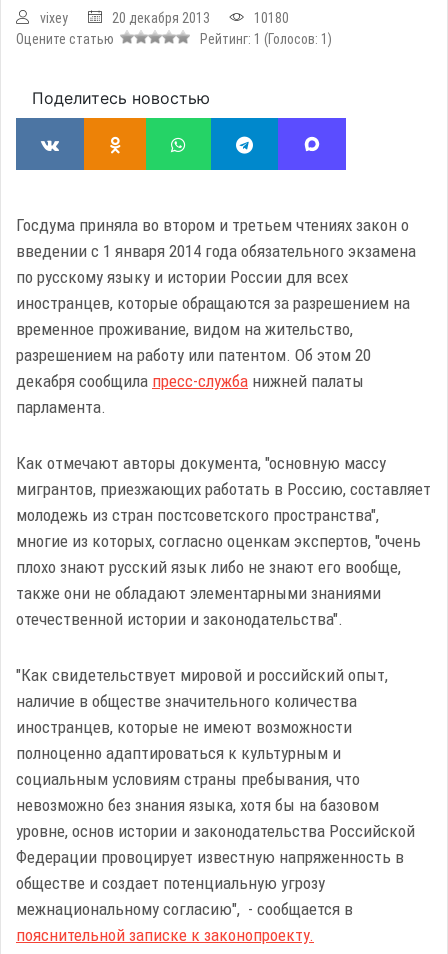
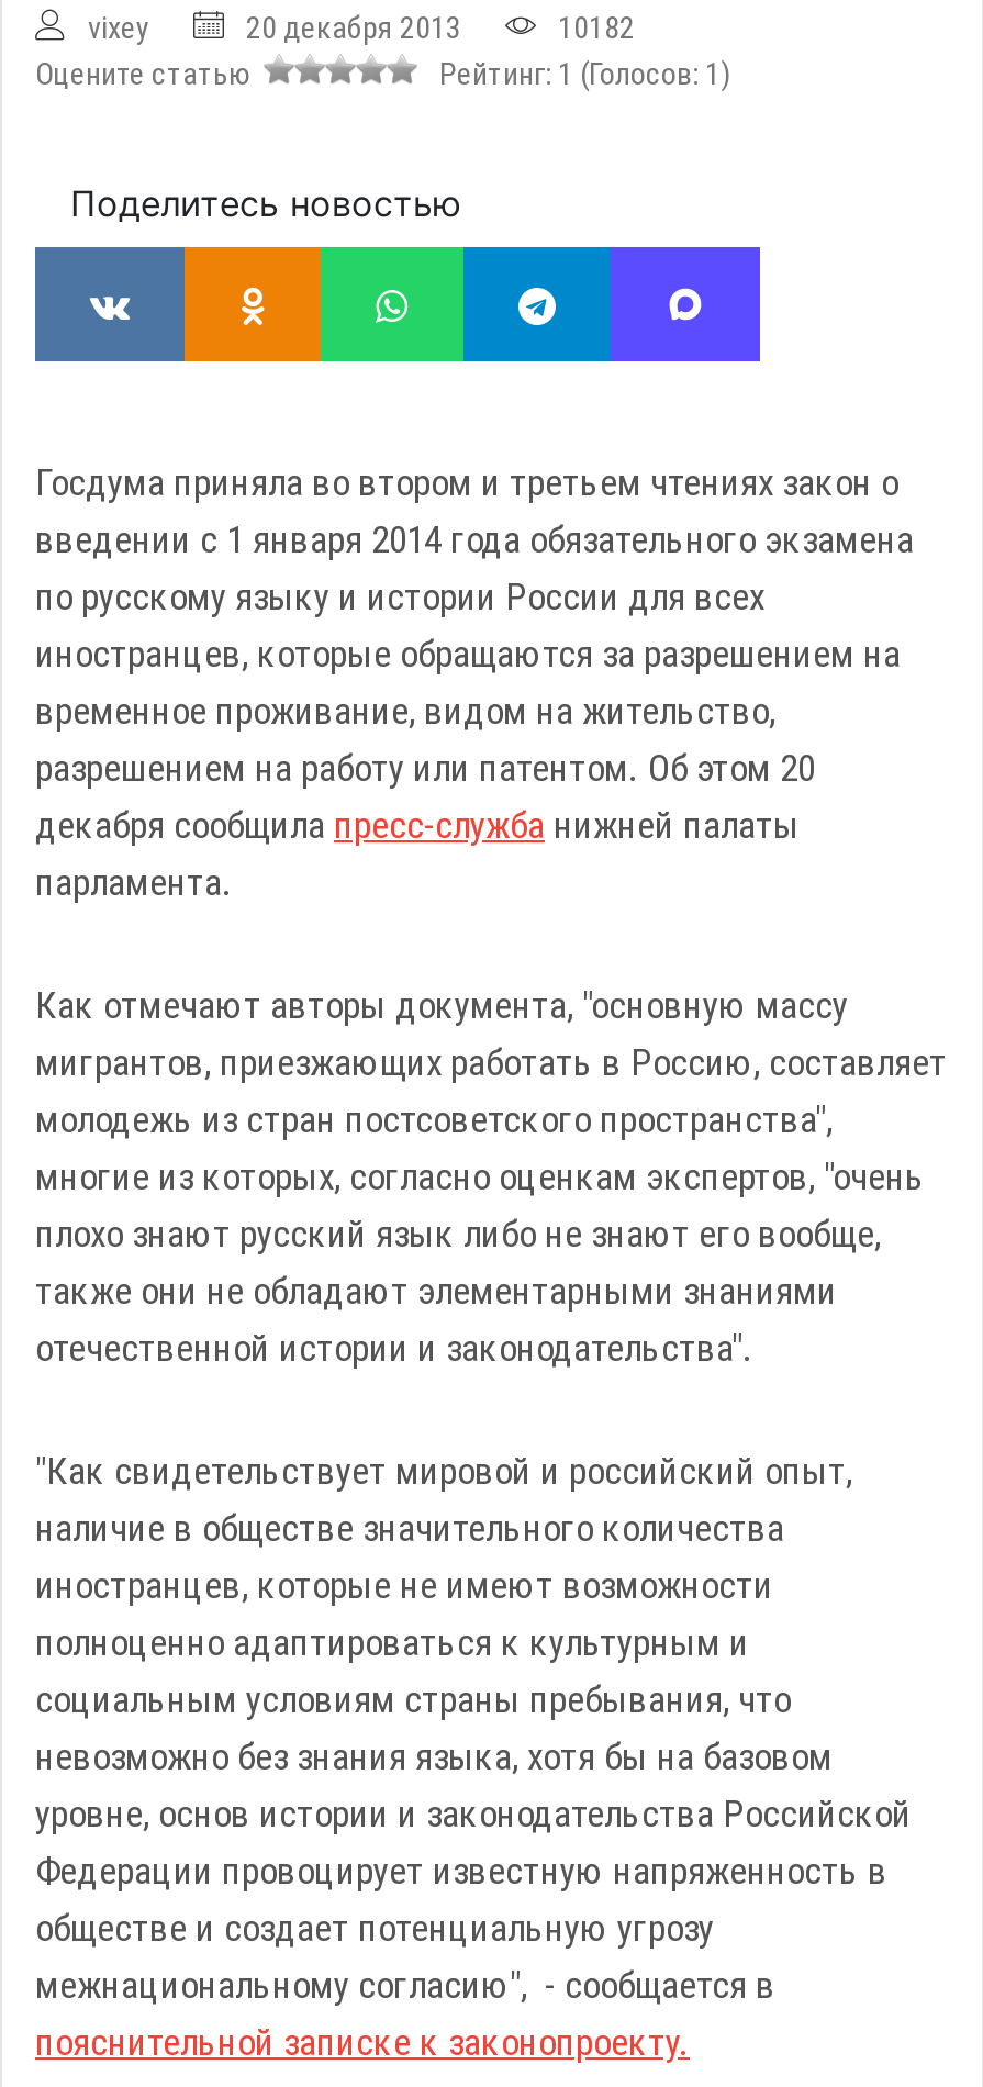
[254,10,289,26] 10180 -> [558,10,635,45] 10182

